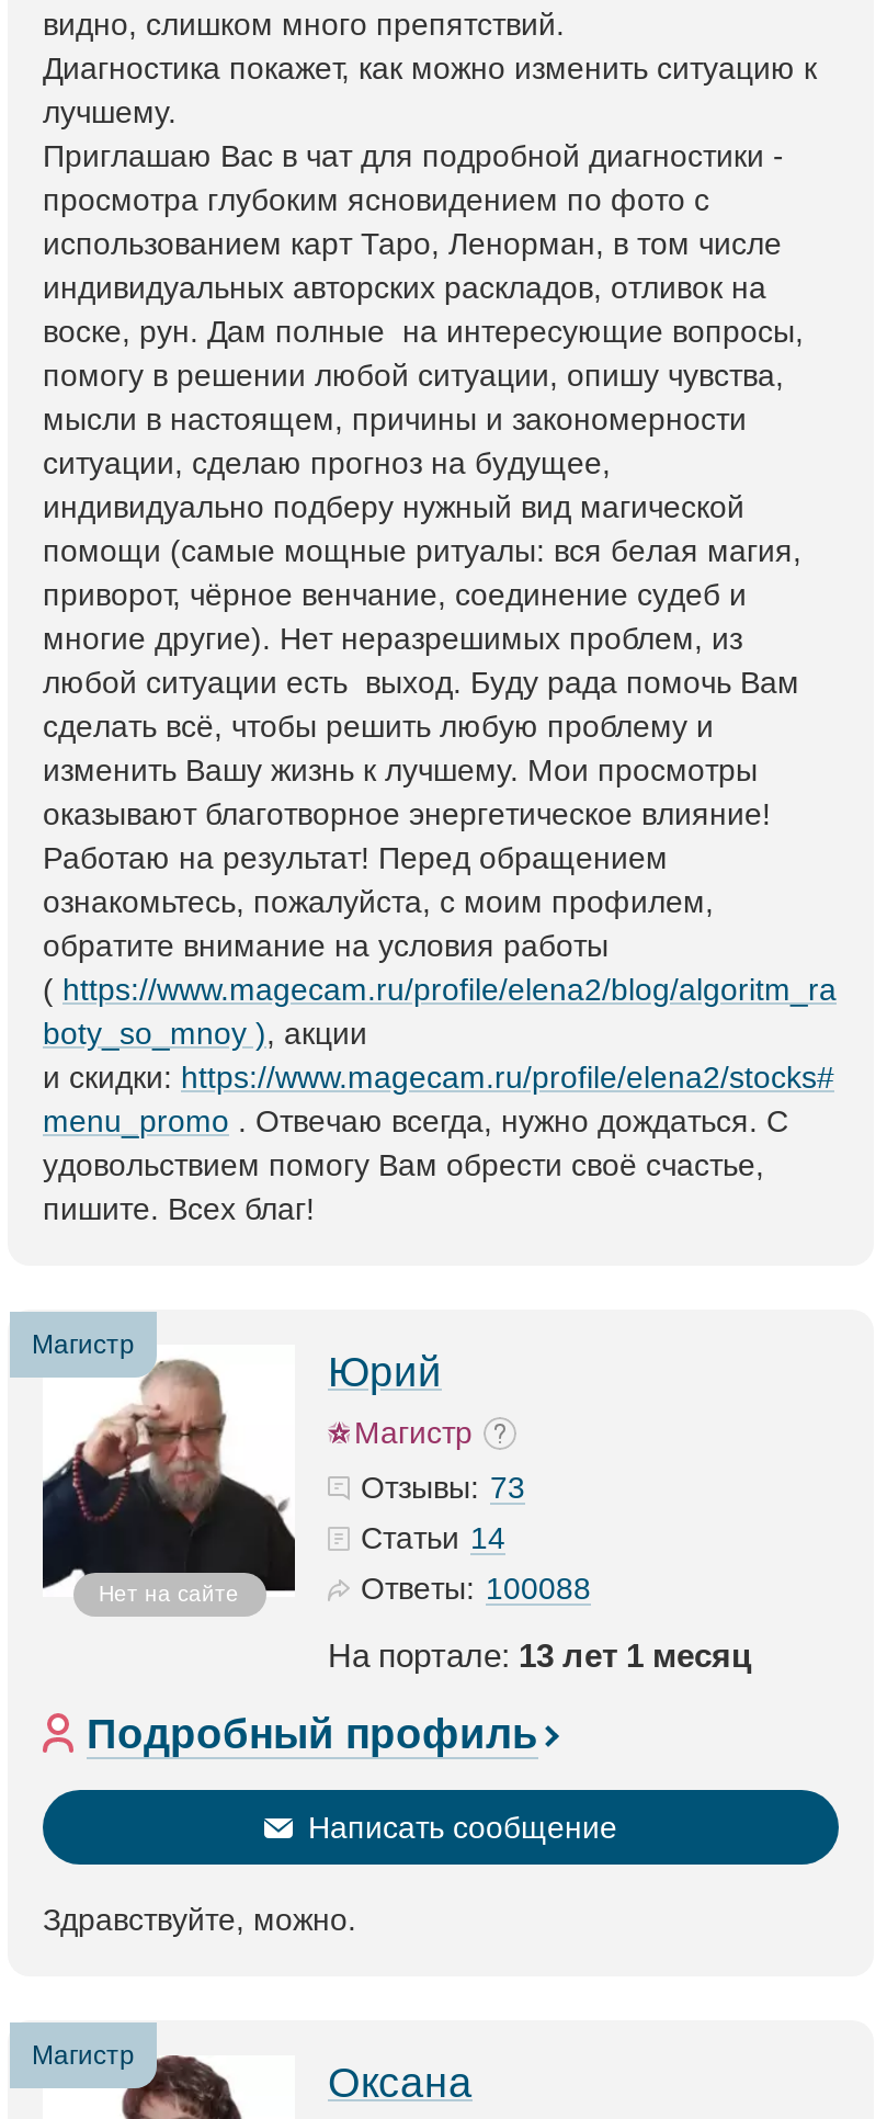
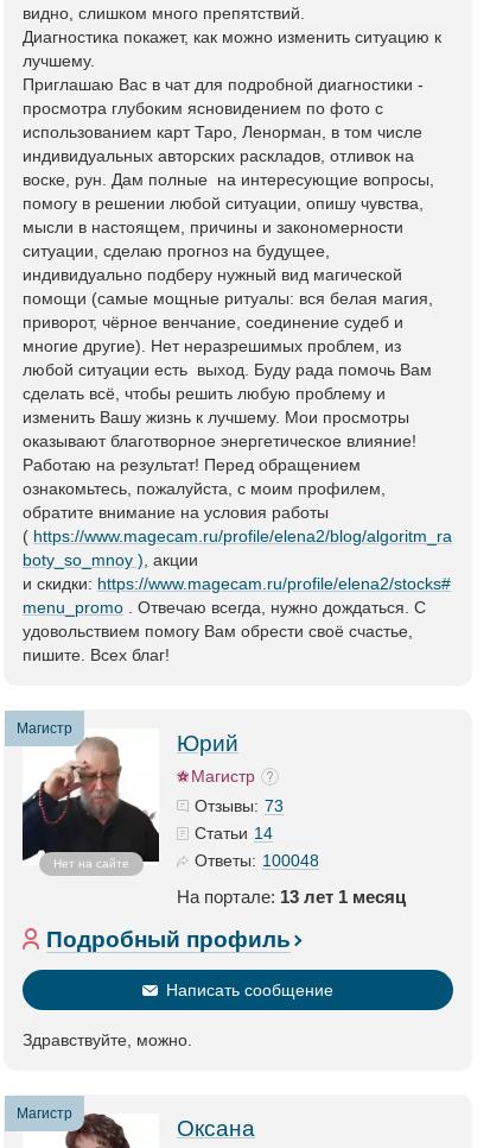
[361,1570,591,1606] Ответы: 100088 -> [195,850,319,870] Ответы: 100048

